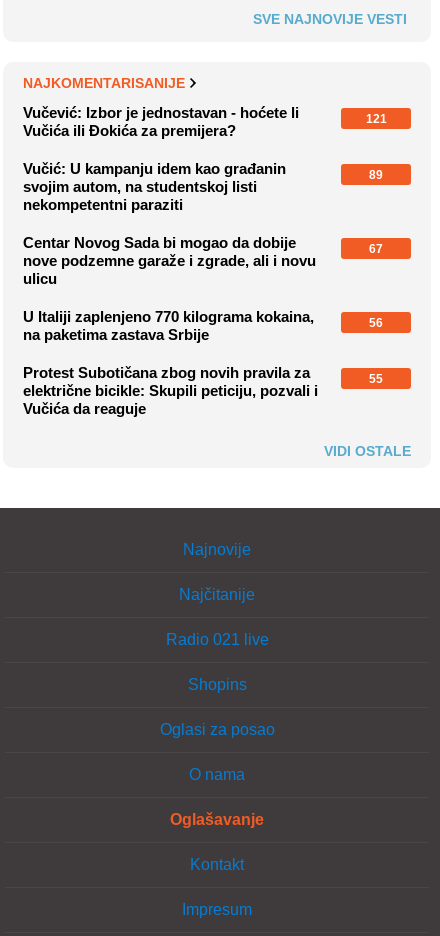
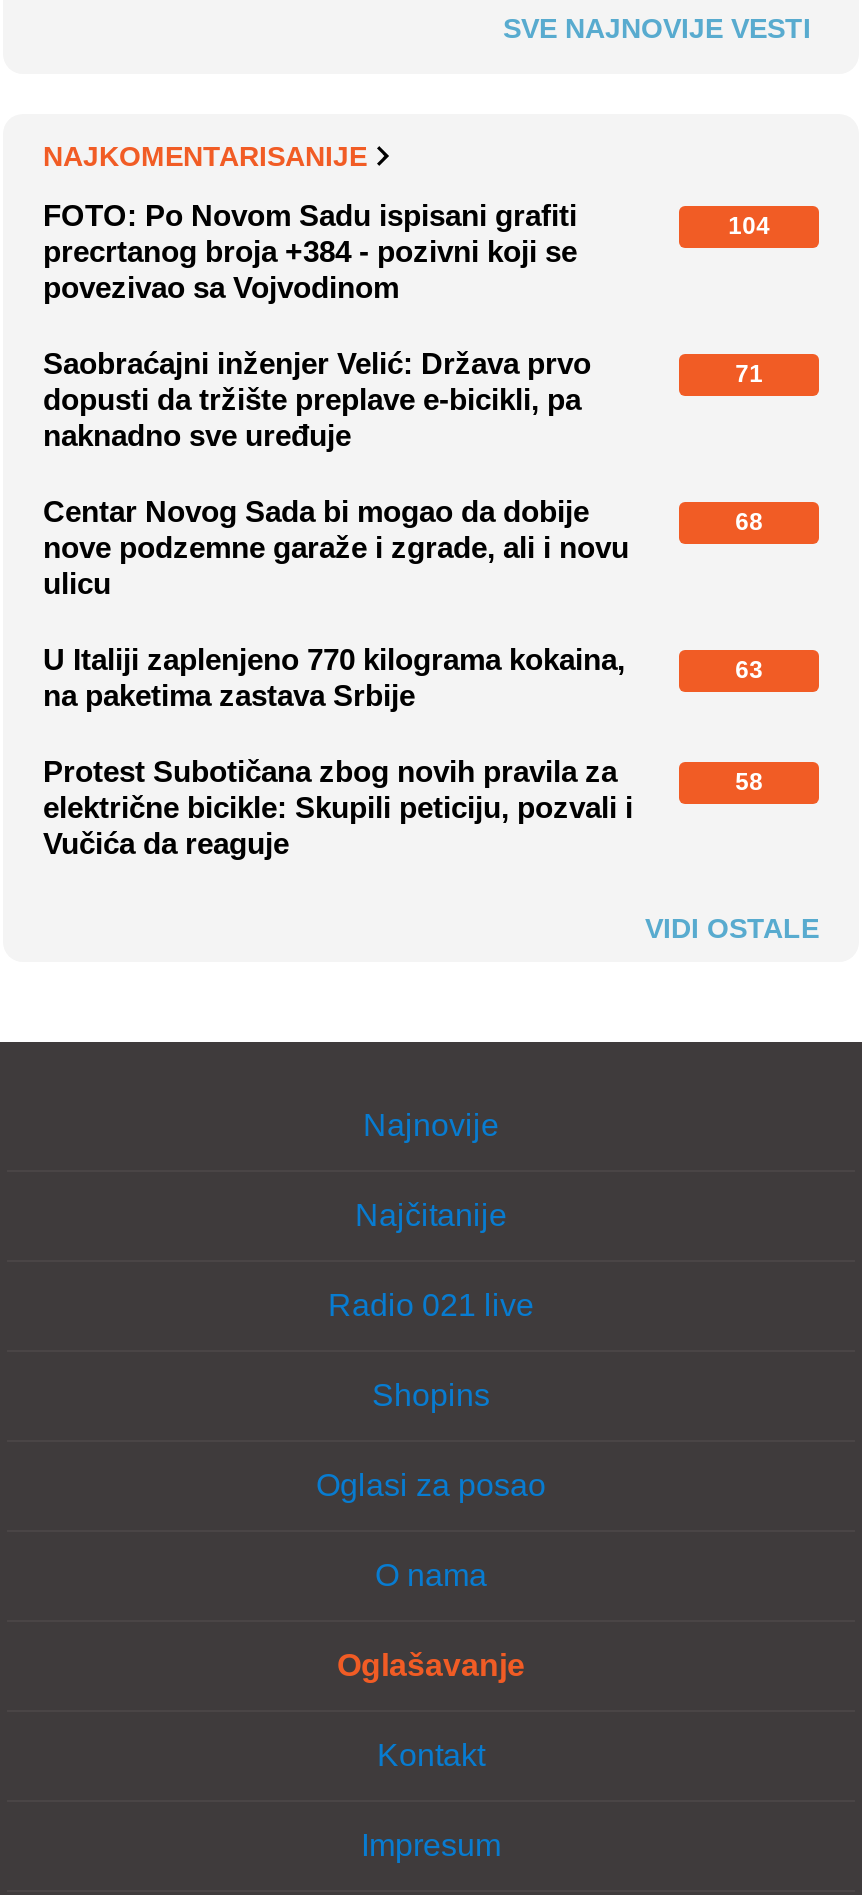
[23,104,299,139] Vučević: Izbor je jednostavan - hoćete li | Vučića ili Đokića za premijera? -> [43,198,577,304] FOTO: Po Novom Sadu ispisani grafiti | precrtanog broja +384 - pozivni koji se | povezivao sa Vojvodinom
[366,112,387,126] 121 -> [728,213,770,241] 104
[23,160,286,213] Vučić: U kampanju idem kao građanin | svojim autom, na studentskoj listi | nekompetentni paraziti -> [43,346,591,452] Saobraćajni inženjer Velić: Država prvo | dopusti da tržište preplave e-bicikli, pa | naknadno sve uređuje
[369,168,383,182] 89 -> [735,361,763,389] 71
[369,242,383,256] 67 -> [735,509,763,537] 68
[369,316,383,330] 56 -> [735,657,763,685] 63
[369,372,383,386] 55 -> [735,769,763,797] 58

